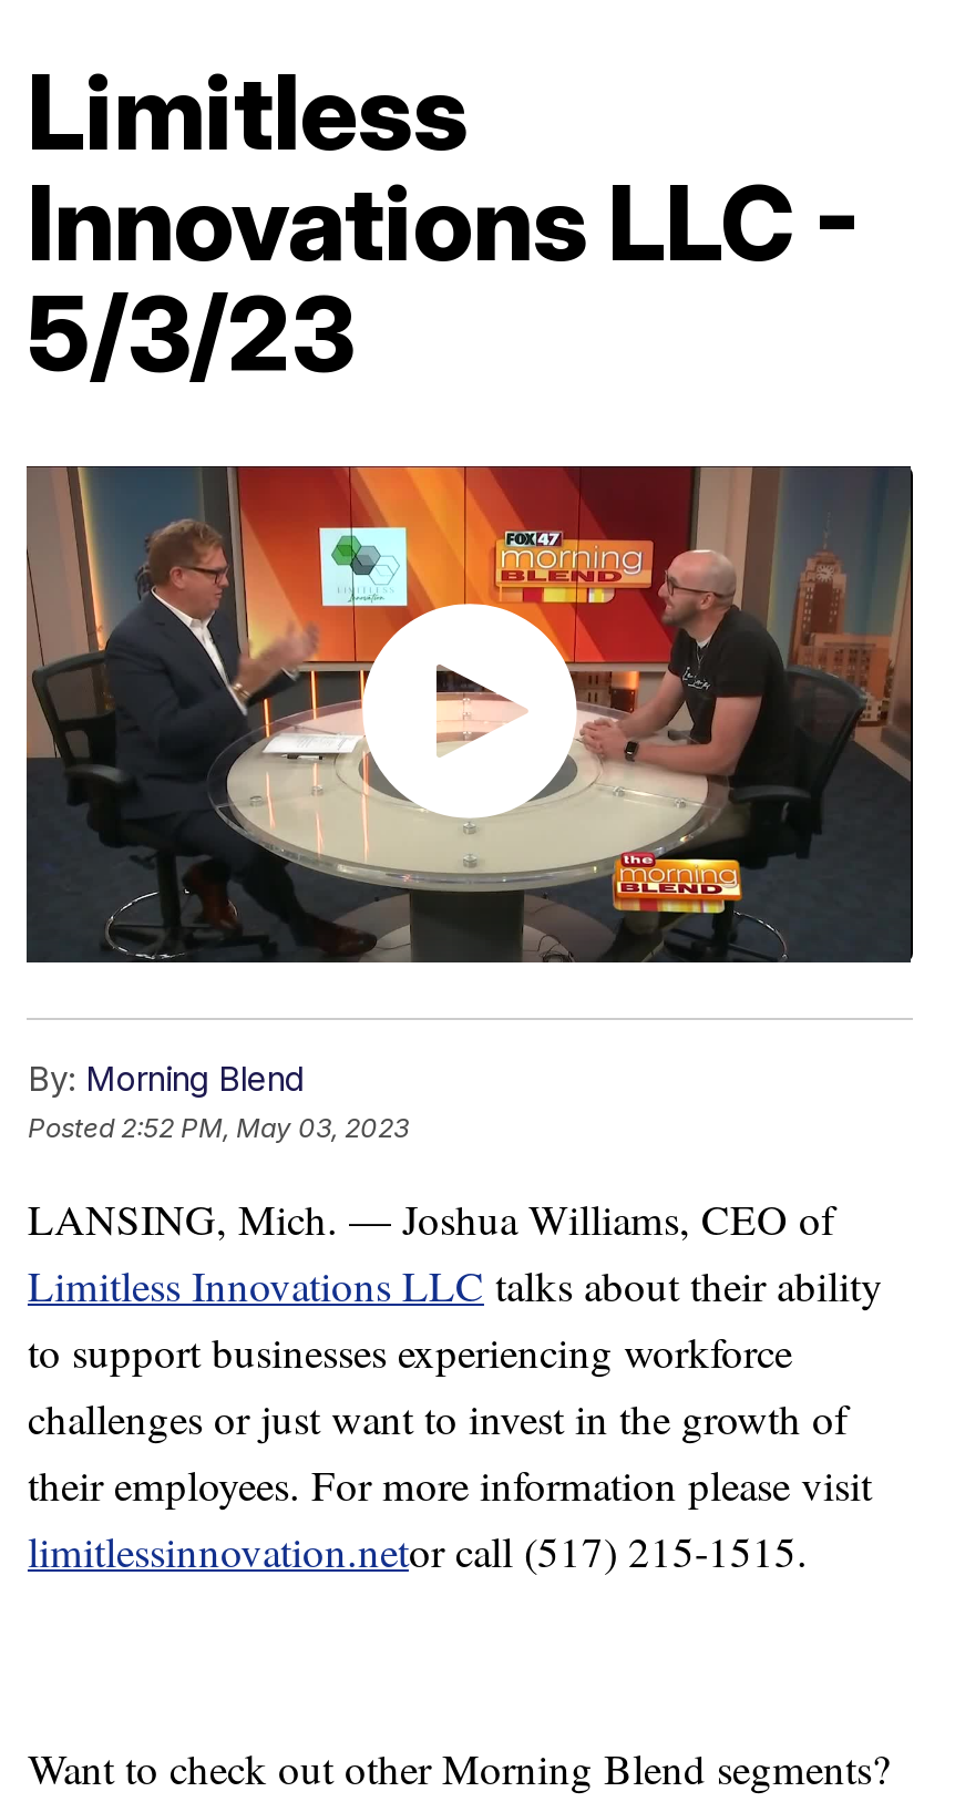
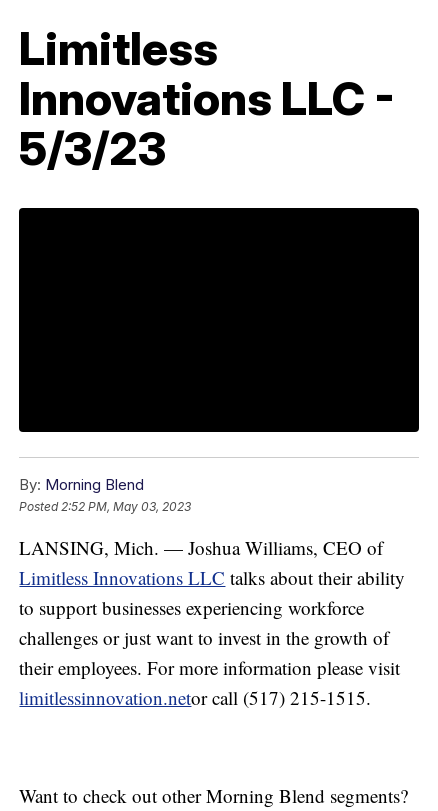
[24,464,913,965] [image] -> none

